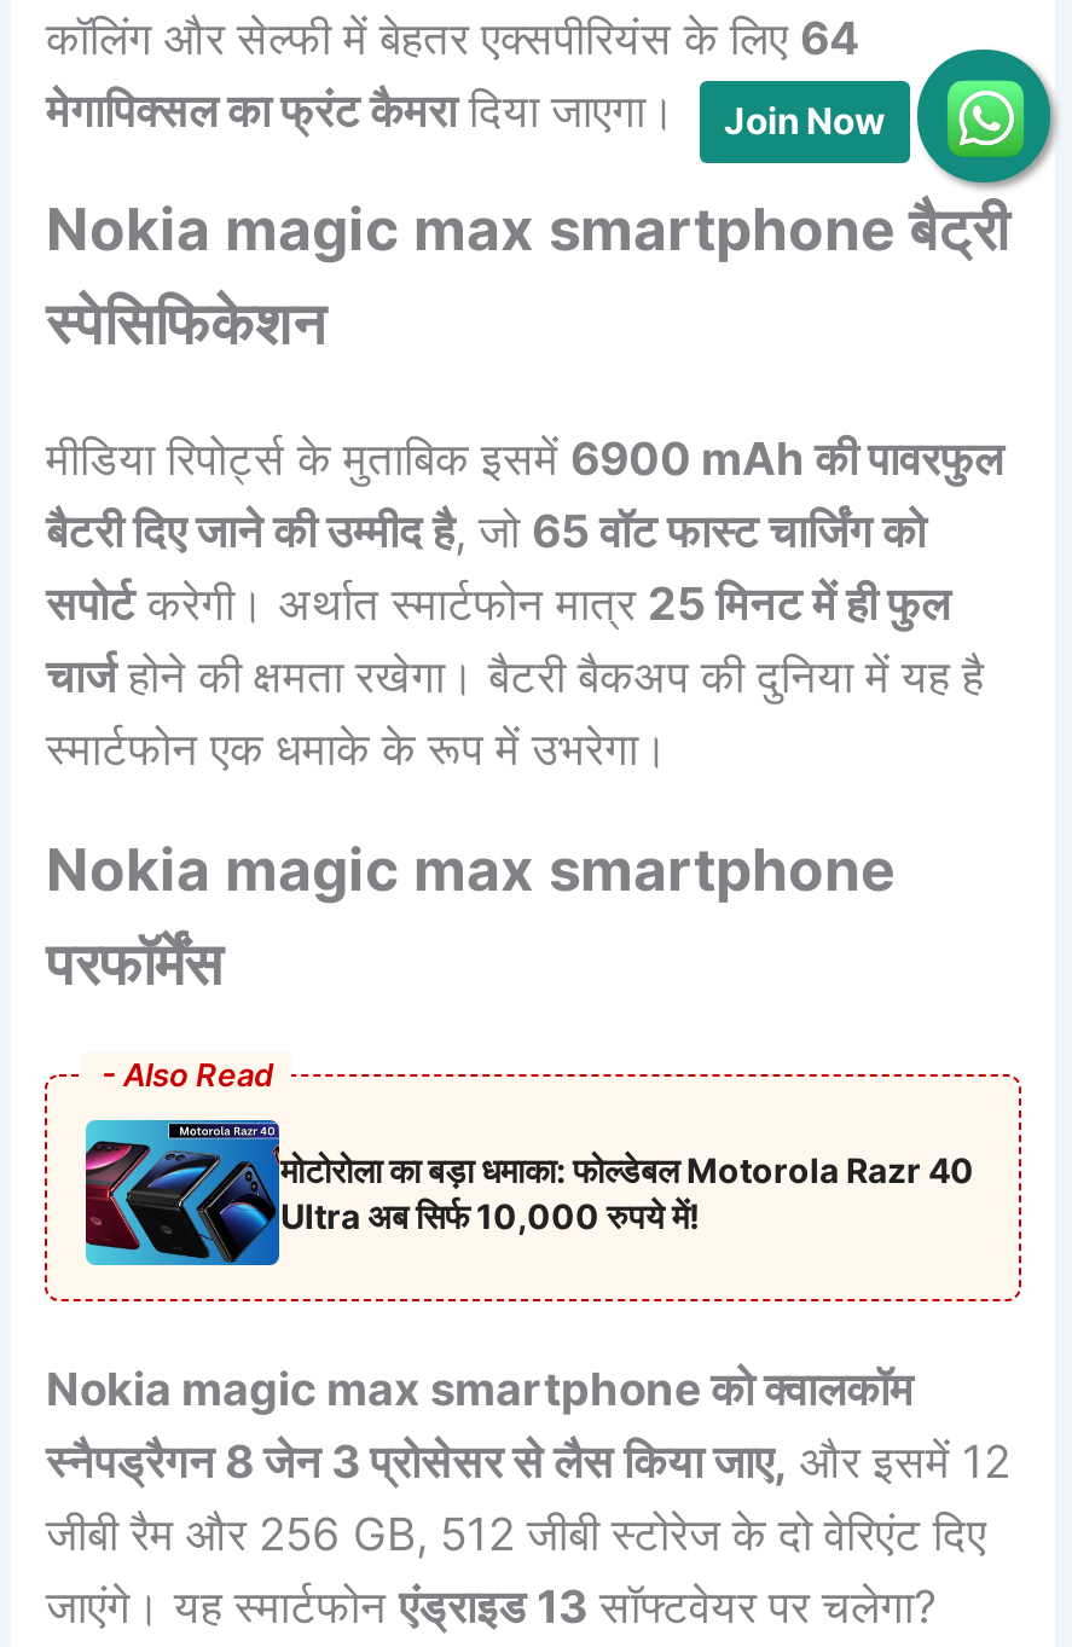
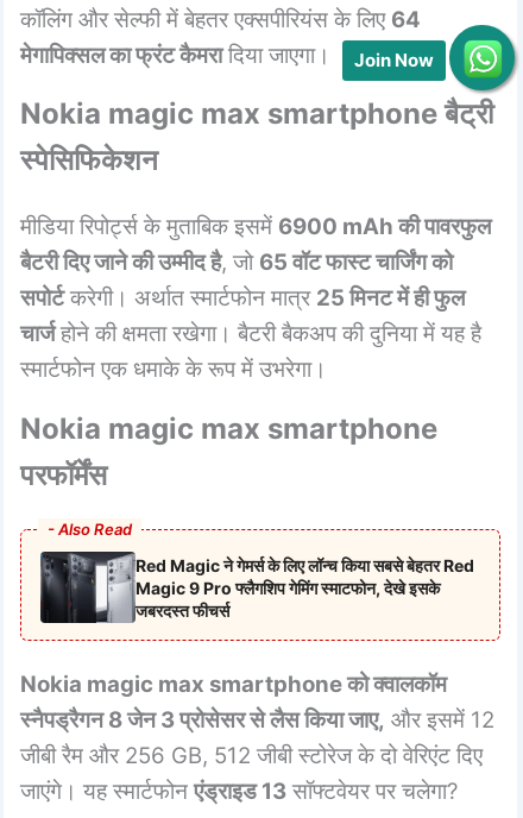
[83,1118,974,1268] [image] | मोटोरोला का बड़ा धमाका: फोल्डेबल Motorola Razr 40 | Ultra अब सिर्फ 10,000 रुपये में! -> [39,550,475,624] [image] | Red Magic ने गेमर्स के लिए लॉन्च किया सबसे बेहतर Red | Magic 9 Pro फ्लैगशिप गेमिंग स्माटफोन, देखे इसके | जबरदस्त फीचर्स

